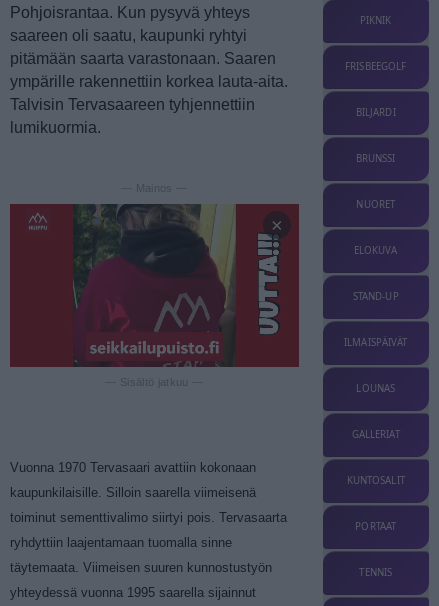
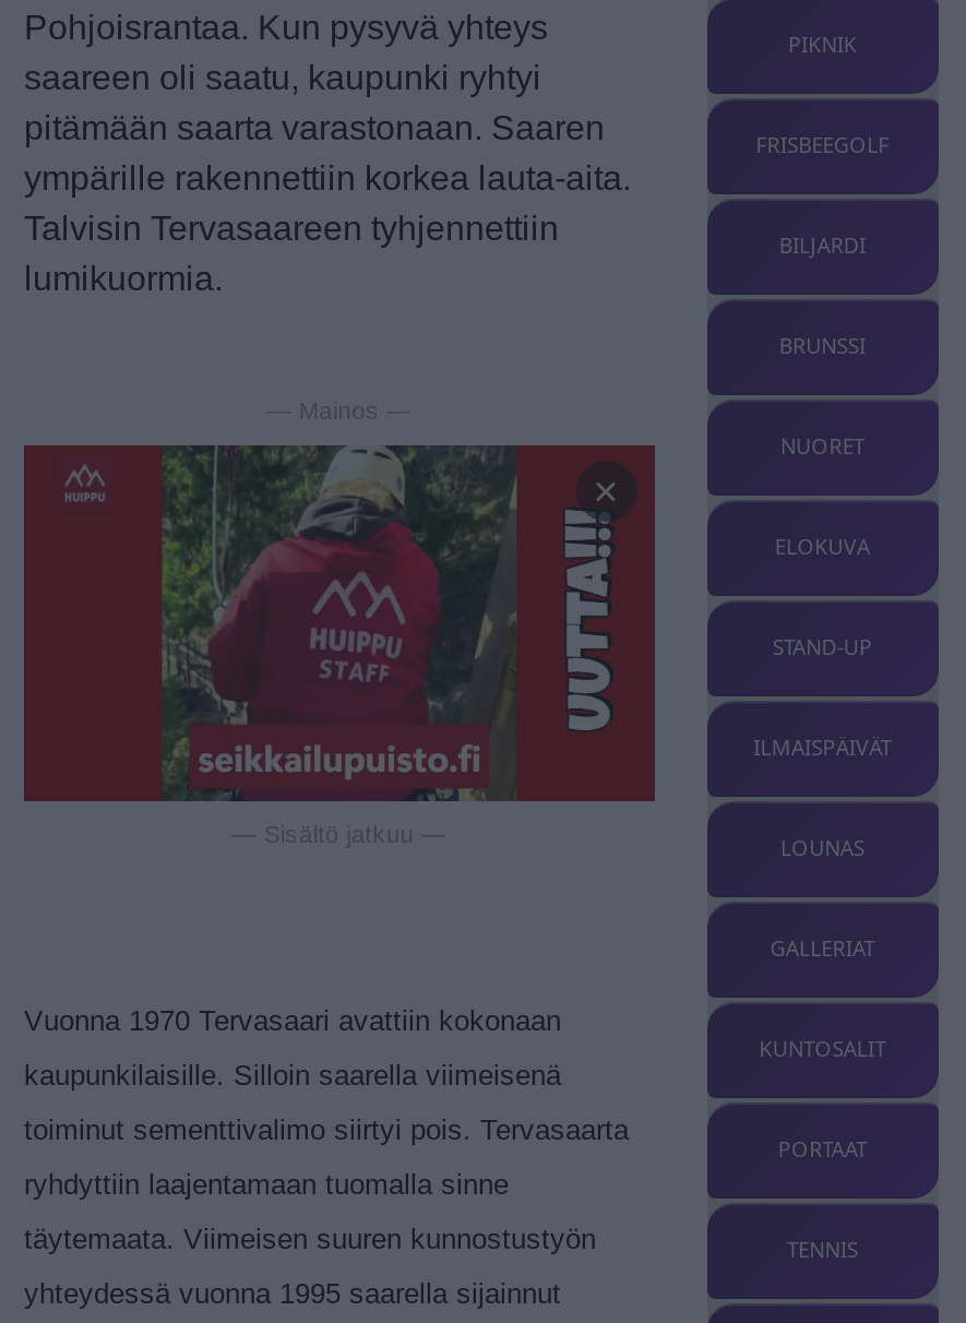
[72,203,237,368] [image] -> [159,443,517,801] [image]

